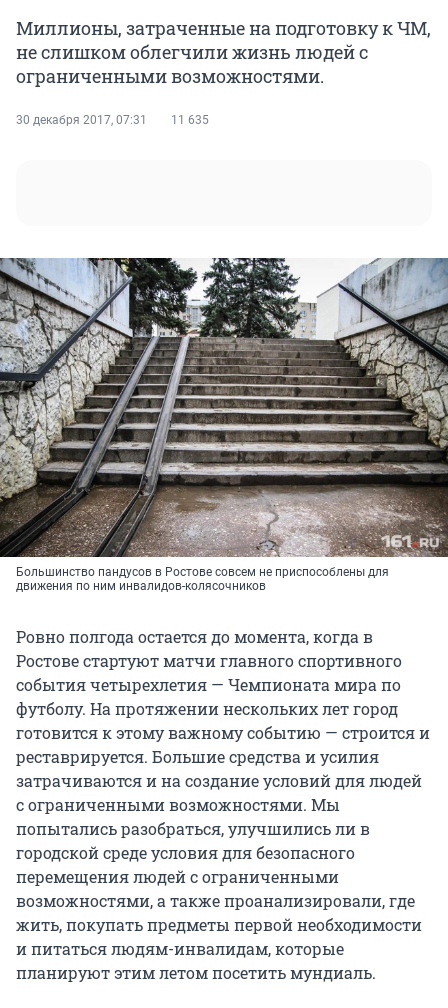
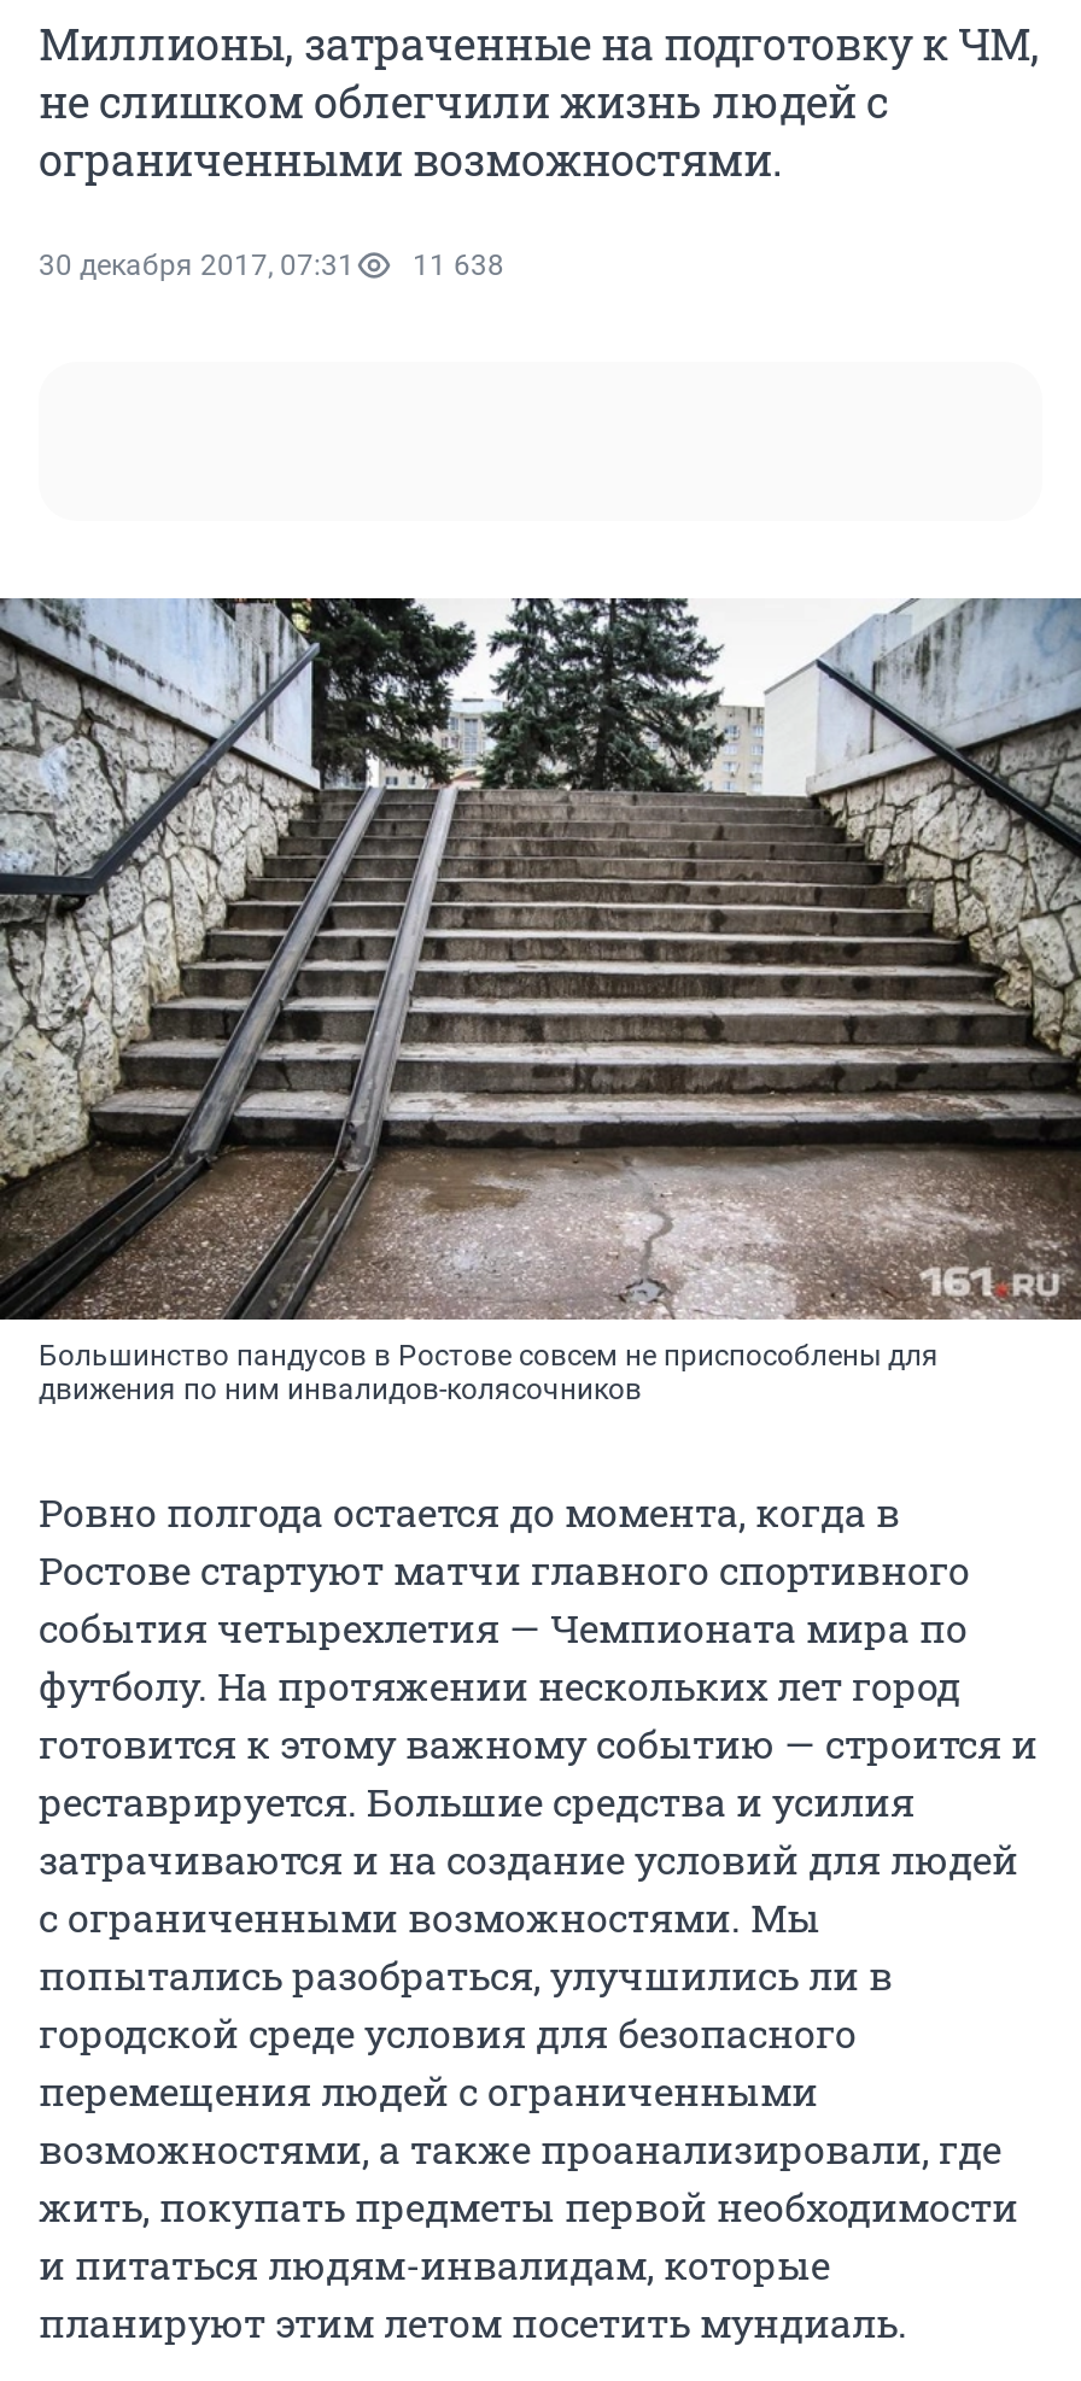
[16,113,209,127] 30 декабря 2017, 07:31 11 635 -> [39,249,504,282] 30 декабря 2017, 07:31 11 638

